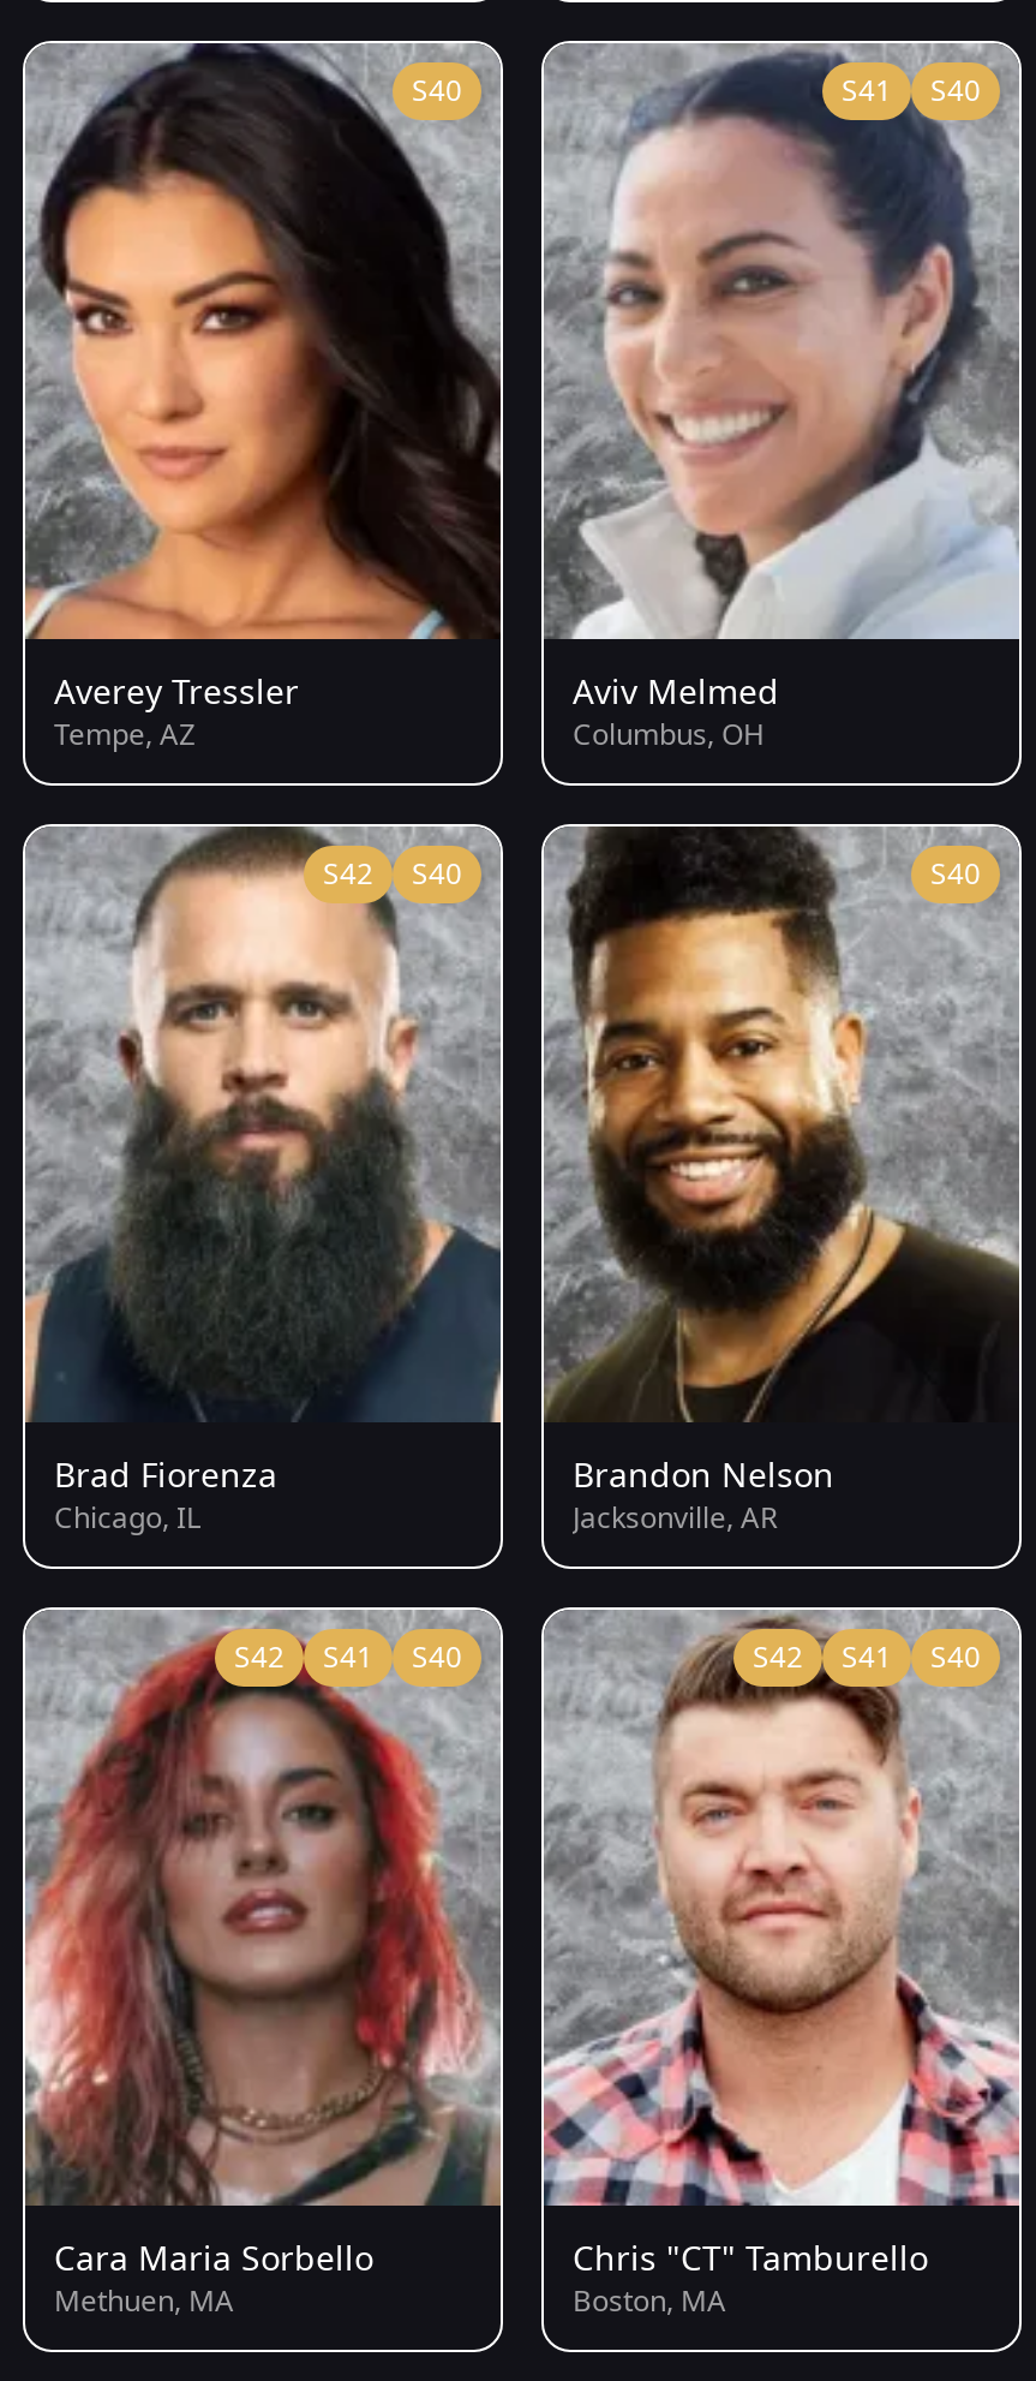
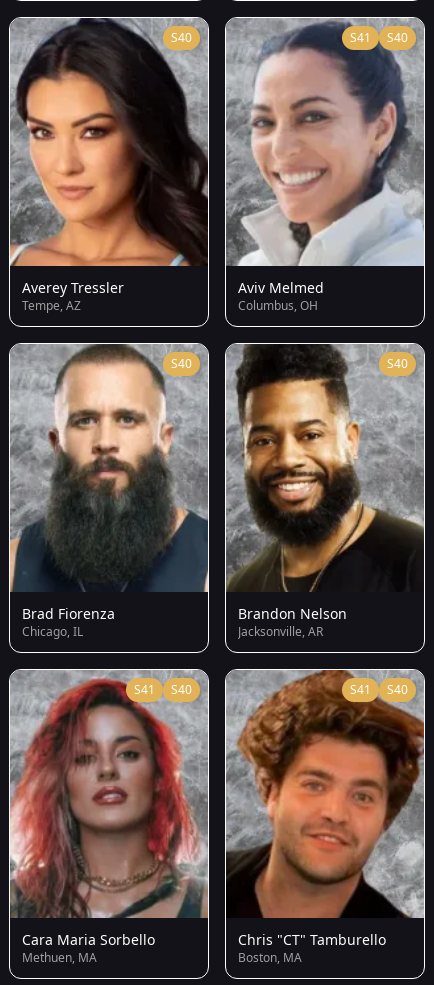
[323,853,373,894] S42 -> none
[541,1607,1022,2208] [image] -> [225,669,425,919] [image]
[234,1636,285,1677] S42 -> none
[753,1636,803,1677] S42 -> none

